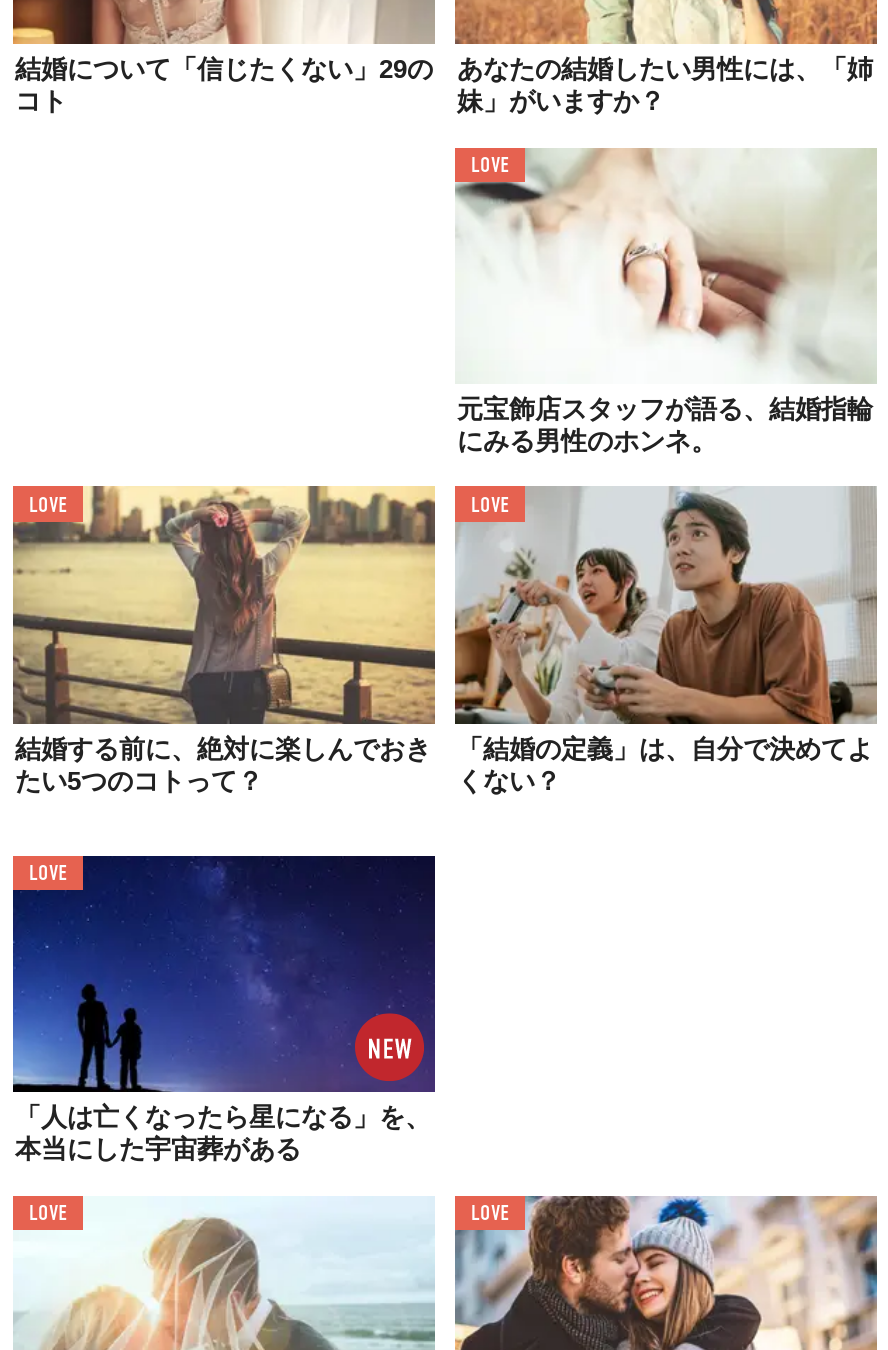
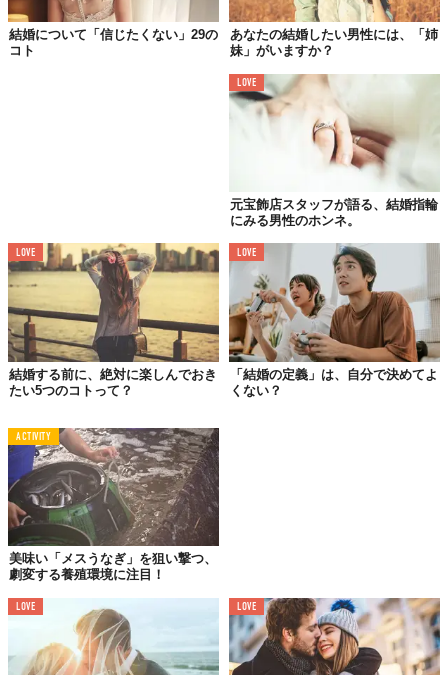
[11,854,435,1088] [image] | LOVE -> [7,427,219,544] [image] | ACTIVITY
[15,1103,431,1165] 「人は亡くなったら星になる」を、 | 本当にした宇宙葬がある -> [9,551,217,582] 美味い「メスうなぎ」を狙い撃つ、 | 劇変する養殖環境に注目！

